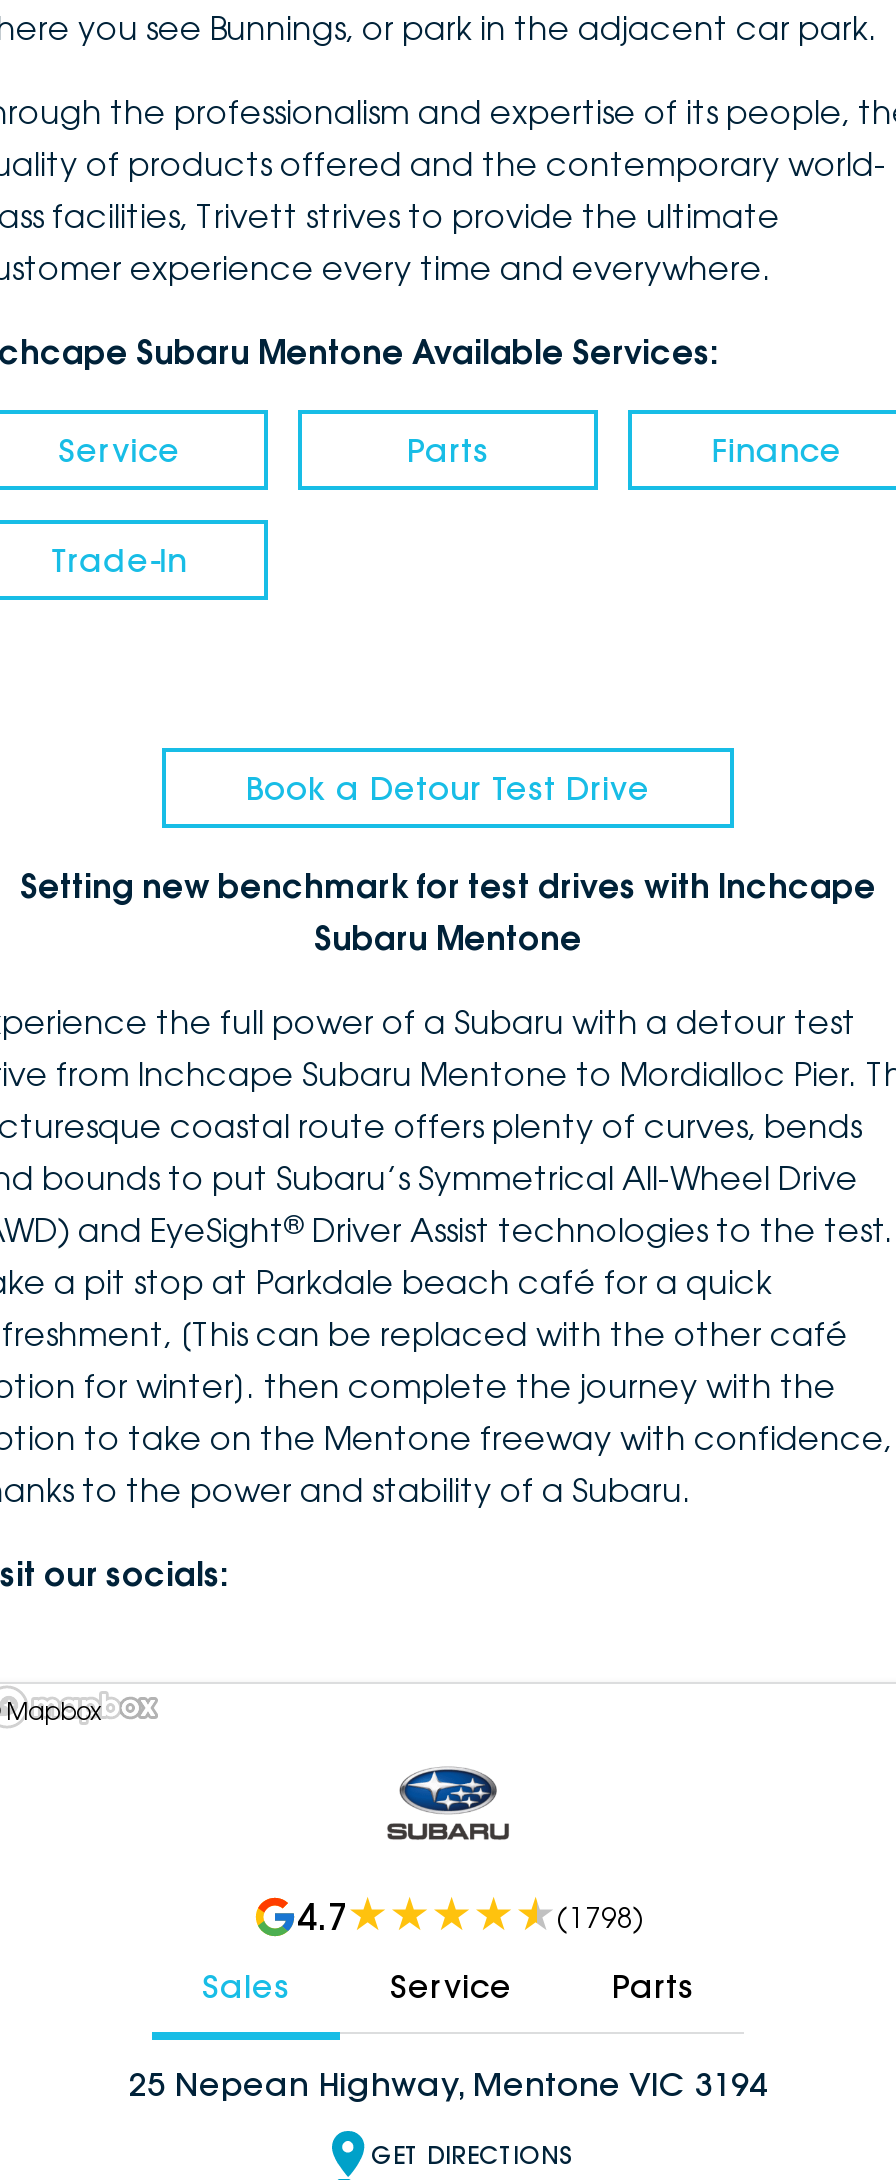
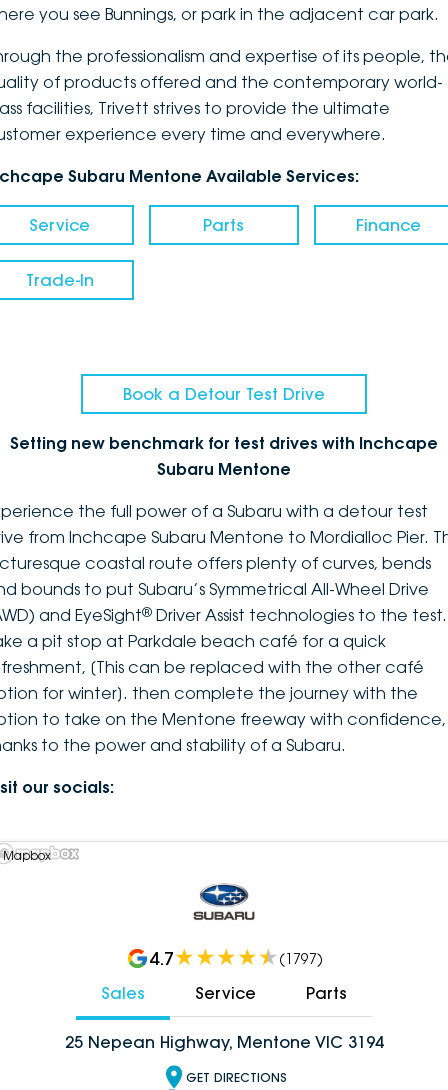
[557,1900,645,1934] (1798) -> [278,950,322,967] (1797)

